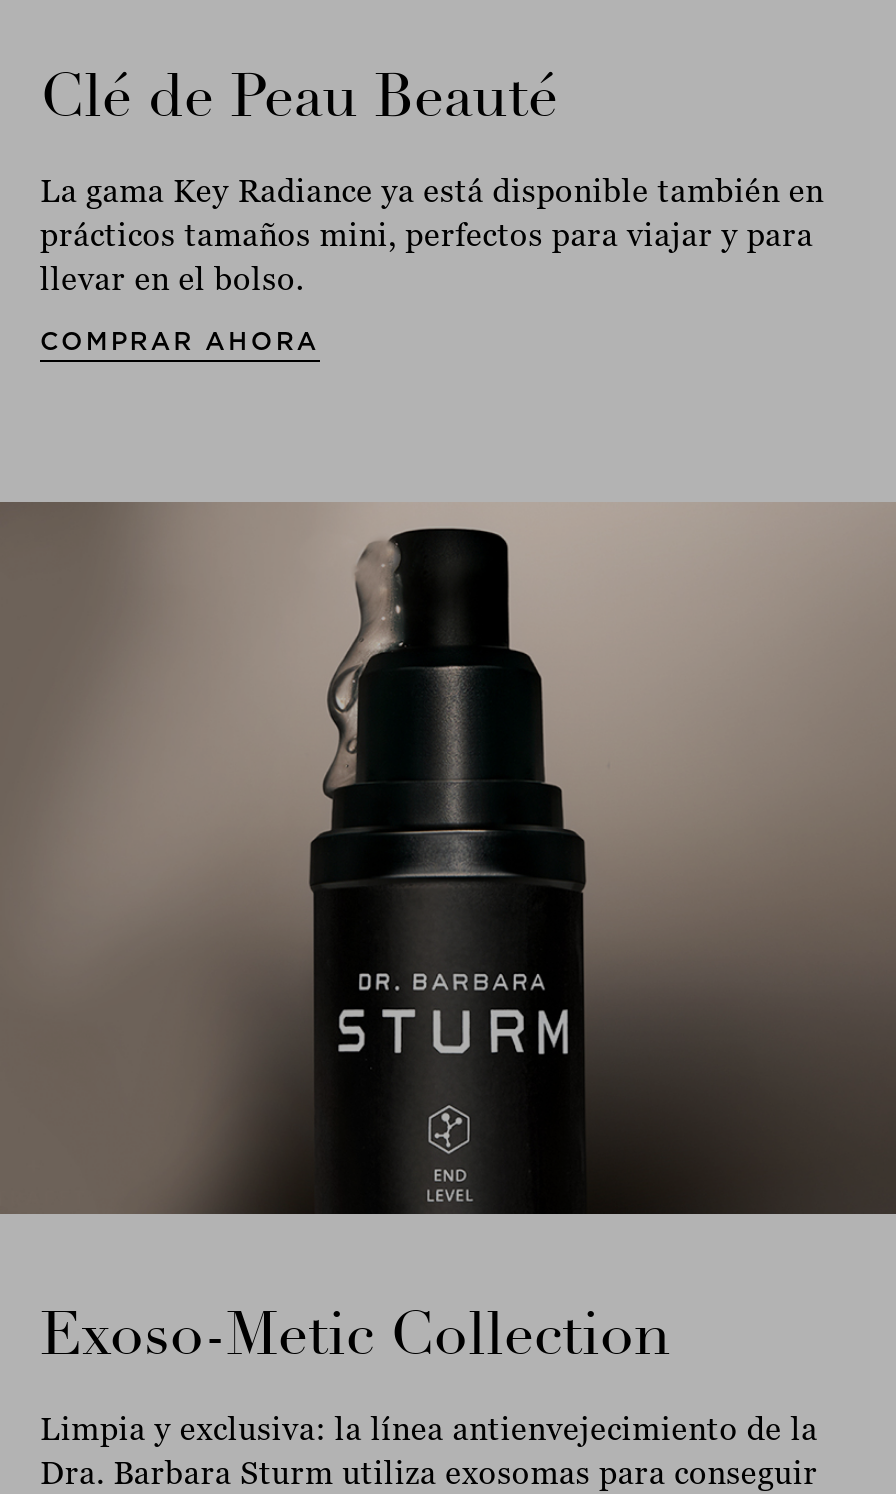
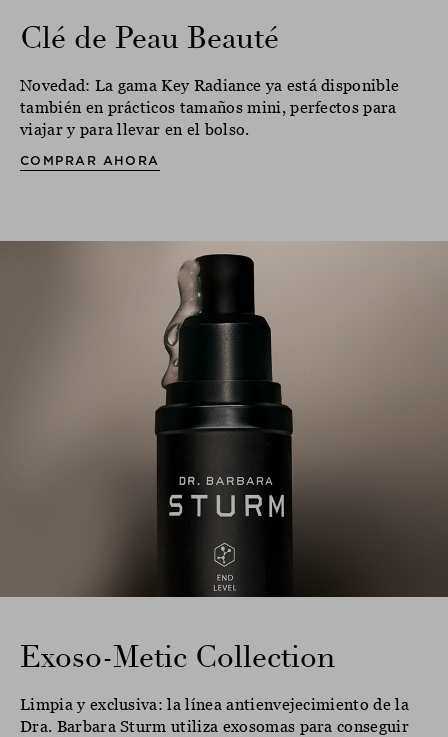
[40,172,824,296] La gama Key Radiance ya está disponible también en | prácticos tamaños mini, perfectos para viajar y para | llevar en el bolso. -> [20,76,399,138] Novedad: La gama Key Radiance ya está disponible | también en prácticos tamaños mini, perfectos para | viajar y para llevar en el bolso.

